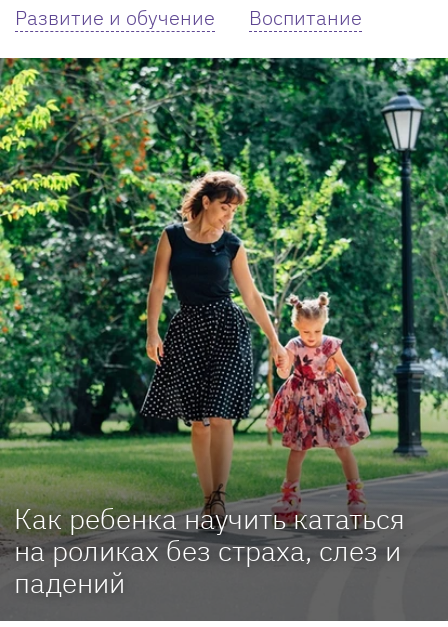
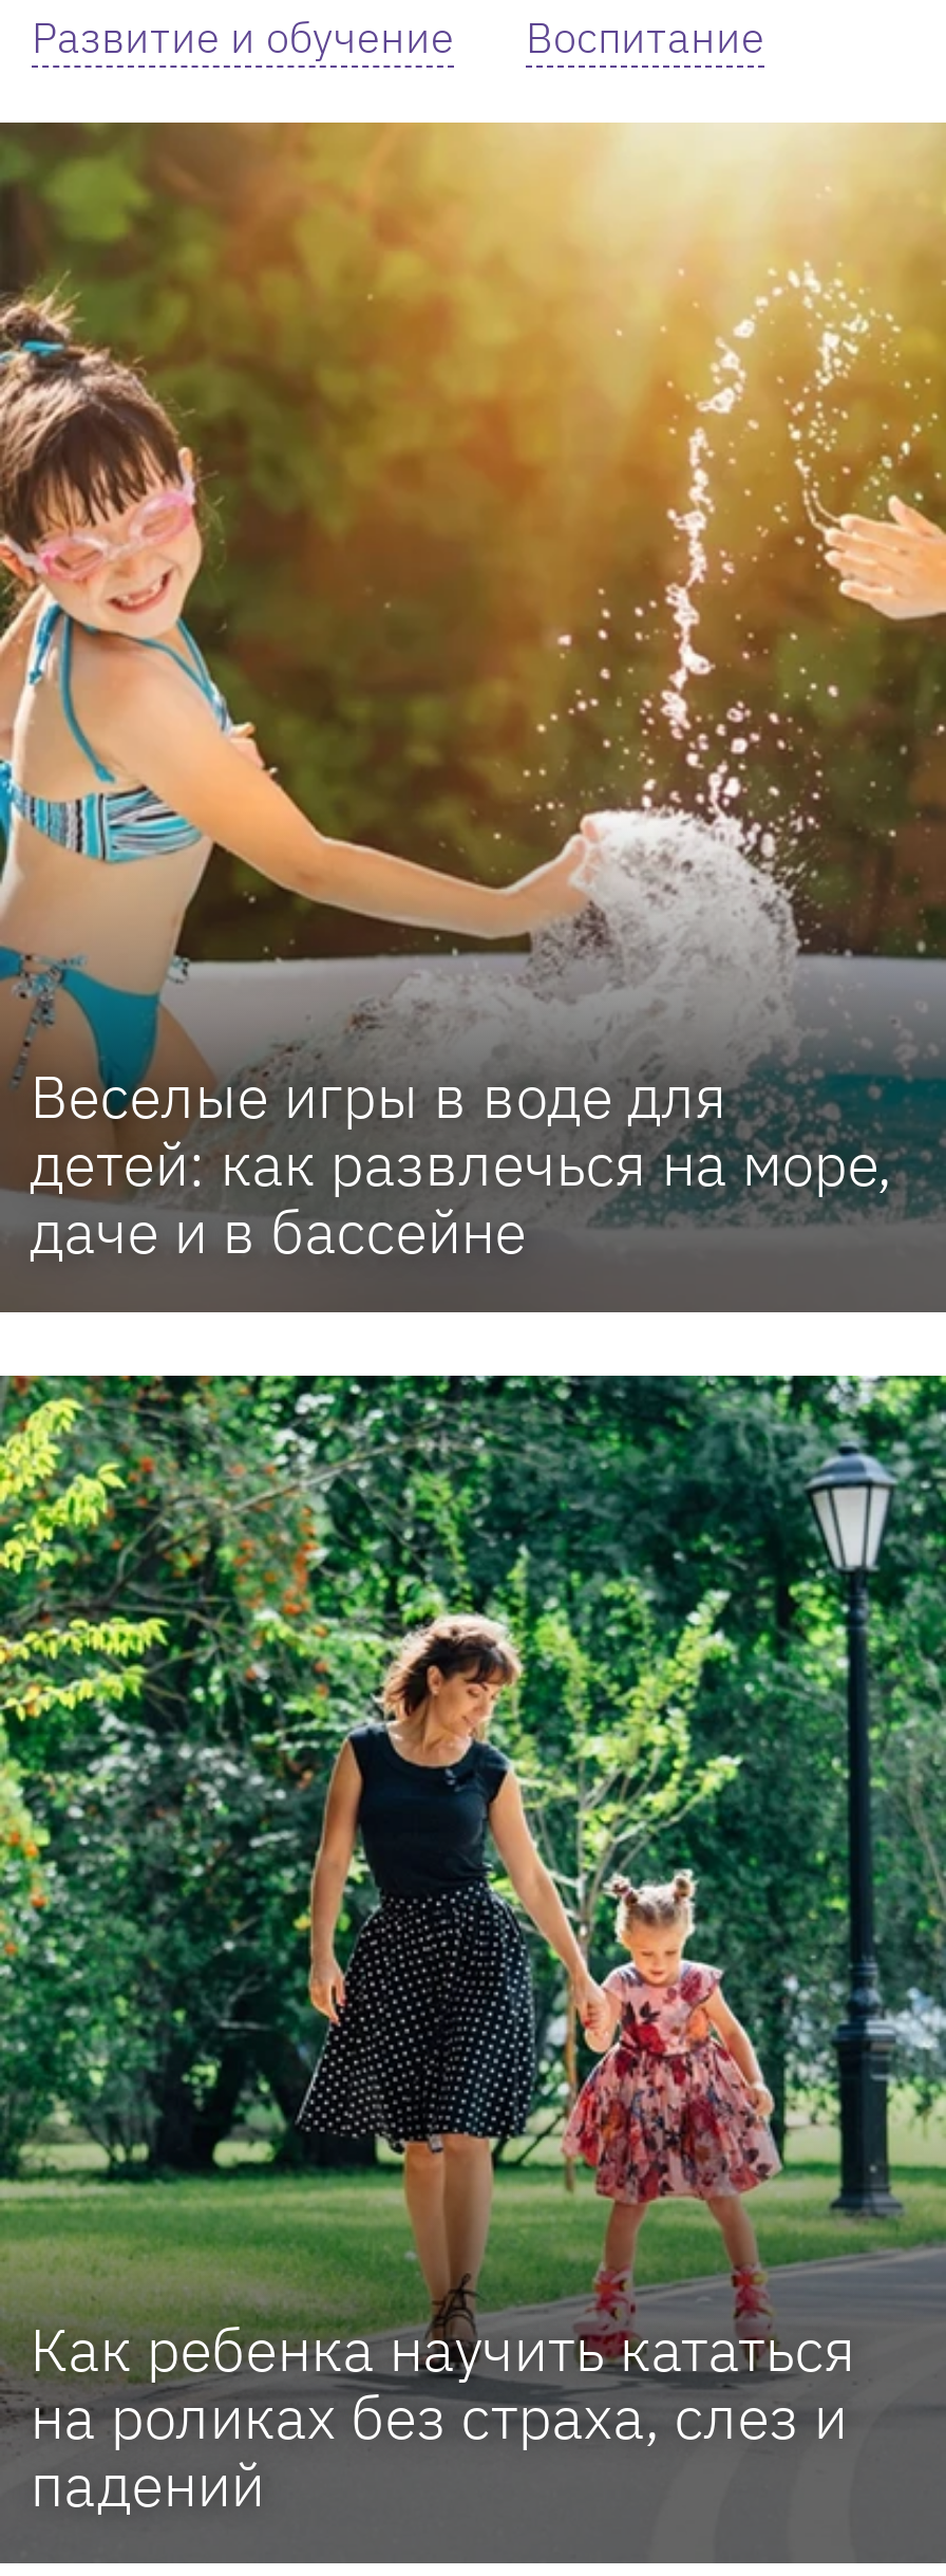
none -> [6,120,940,1271] [image] | Веселые игры в воде для | детей: как развлечься на море, | даче и в бассейне
none -> [758,1067,940,1221] [image]

